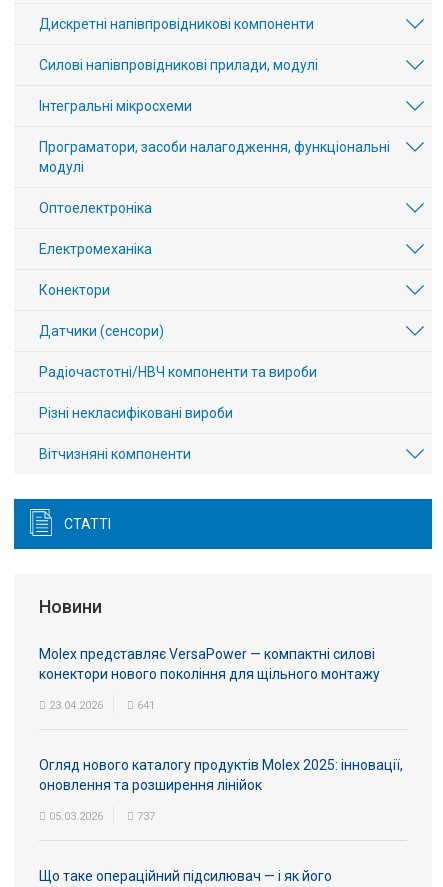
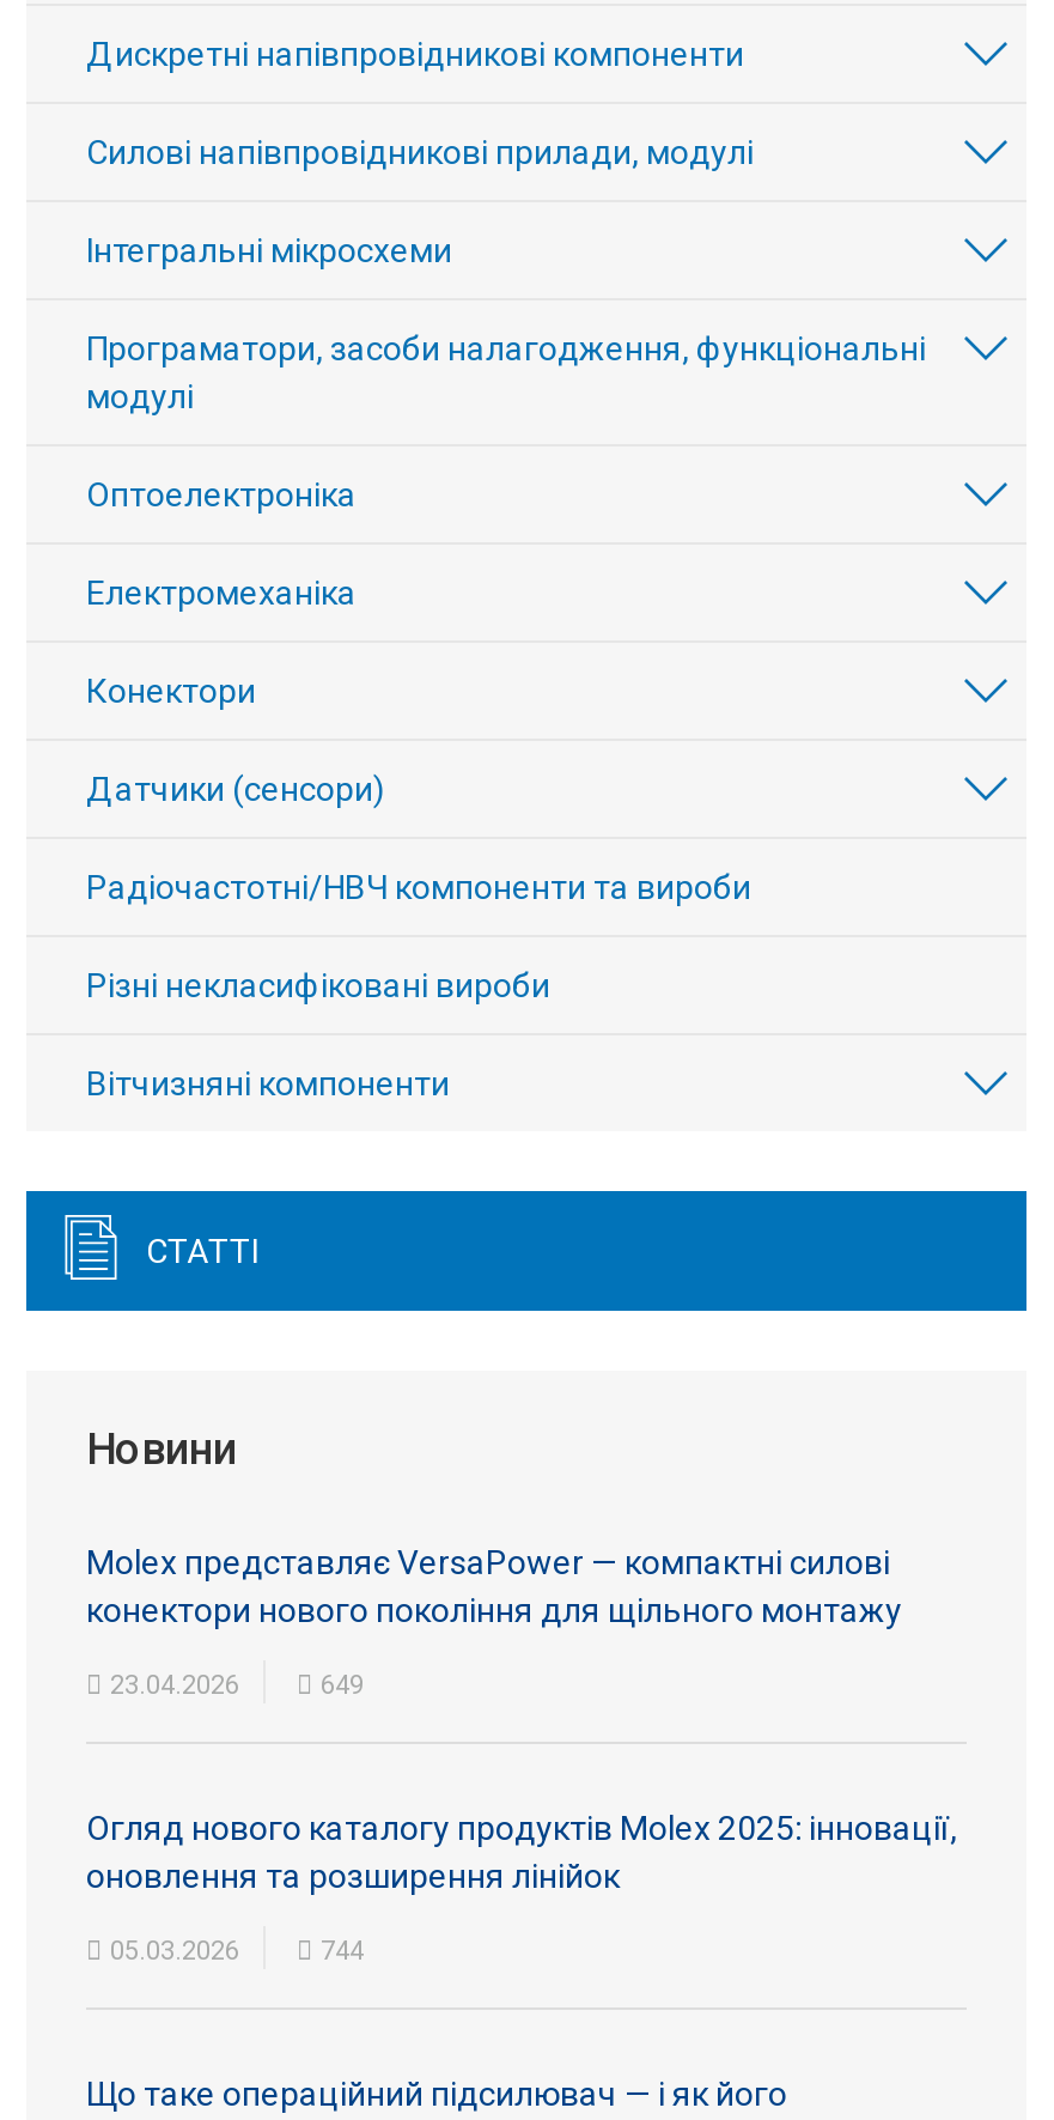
[134,699,155,712] 641 -> [313,1670,364,1701] 649
[134,810,155,823] 737 -> [313,1936,364,1967] 744

